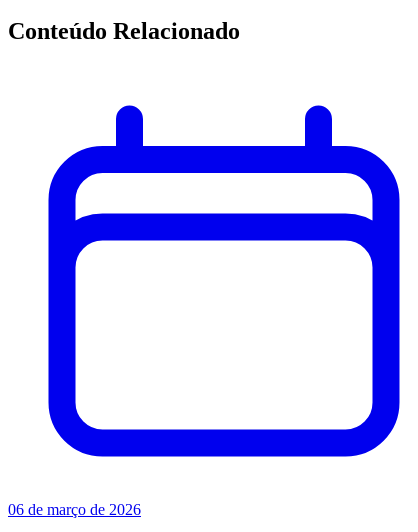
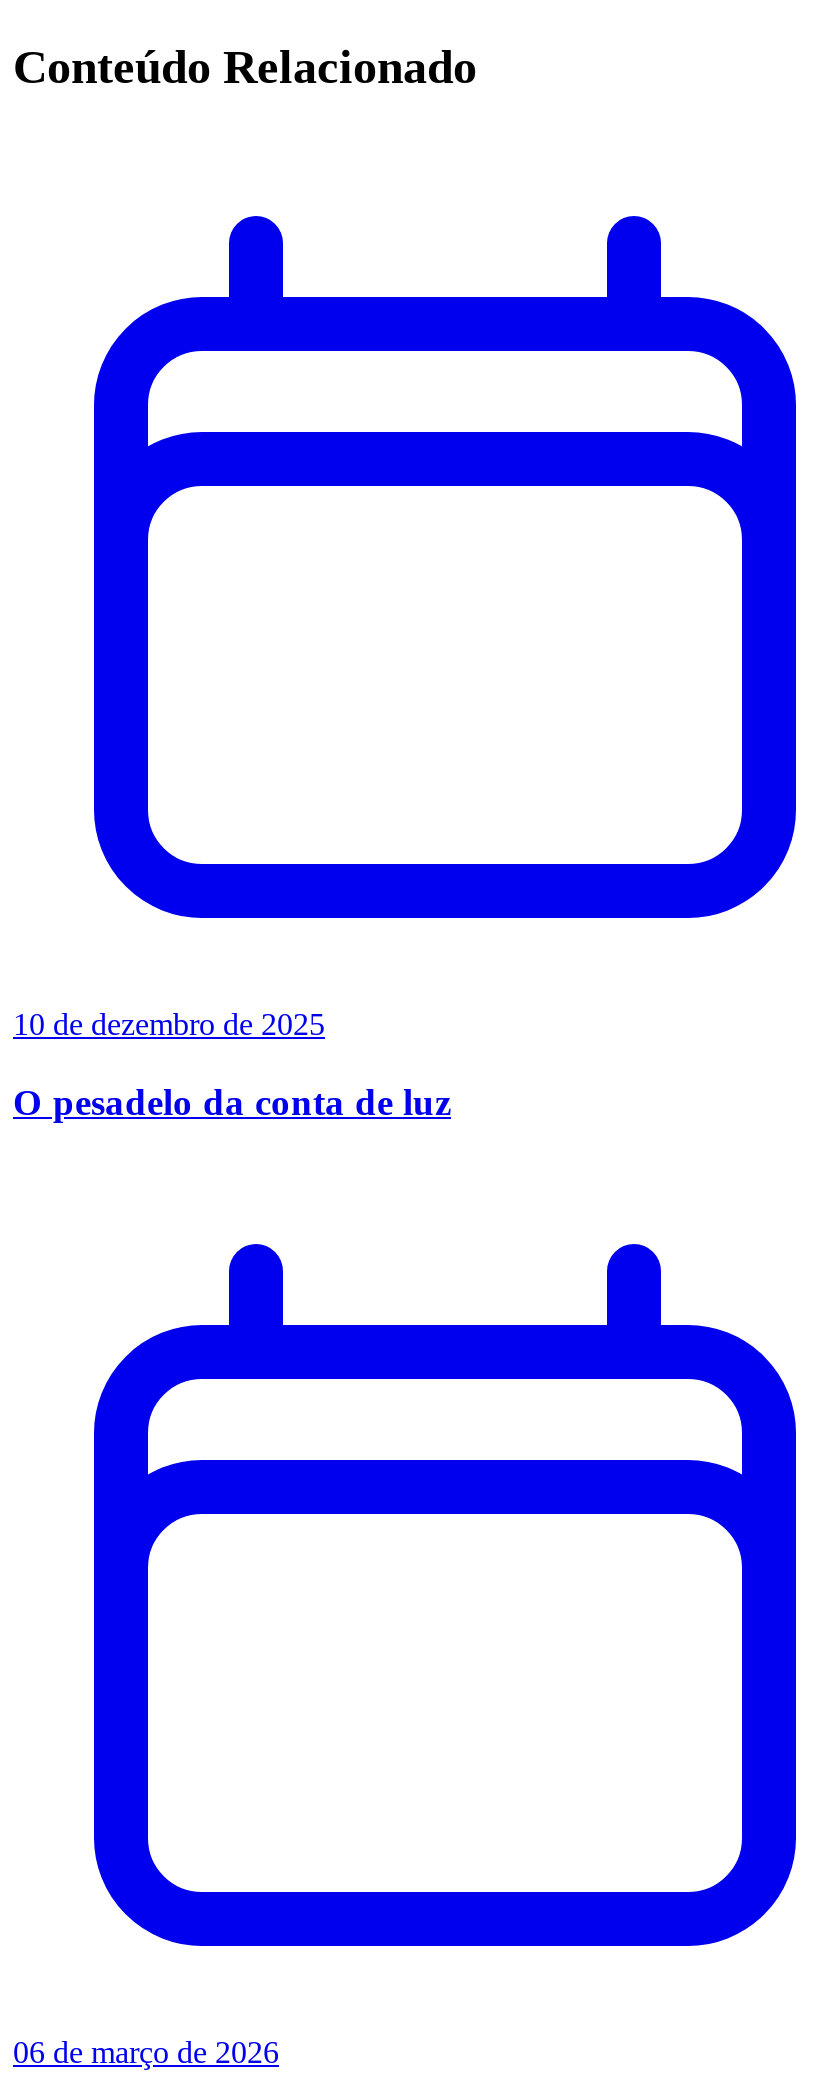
none -> [13,1008,451,1123] 10 de dezembro de 2025 | O pesadelo da conta de luz

